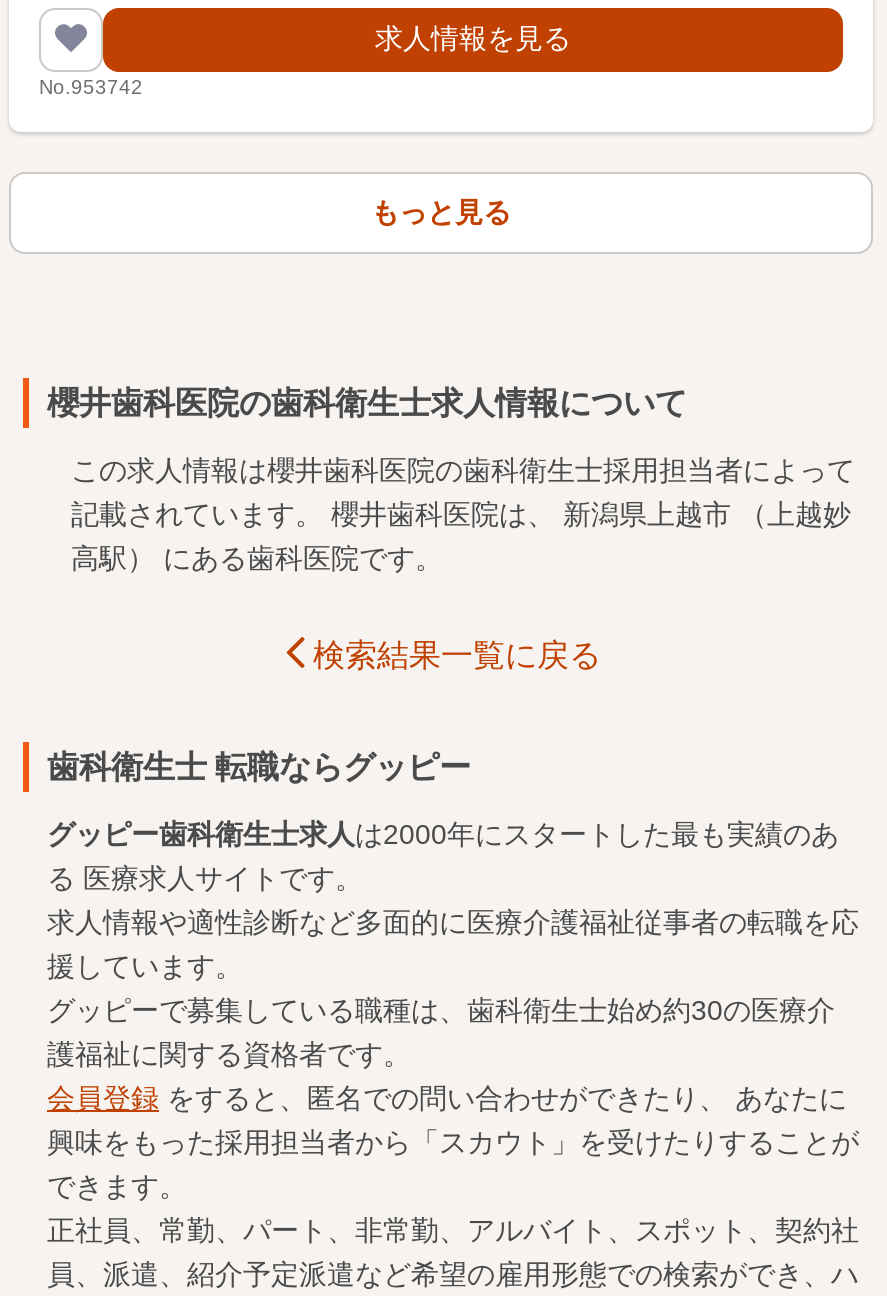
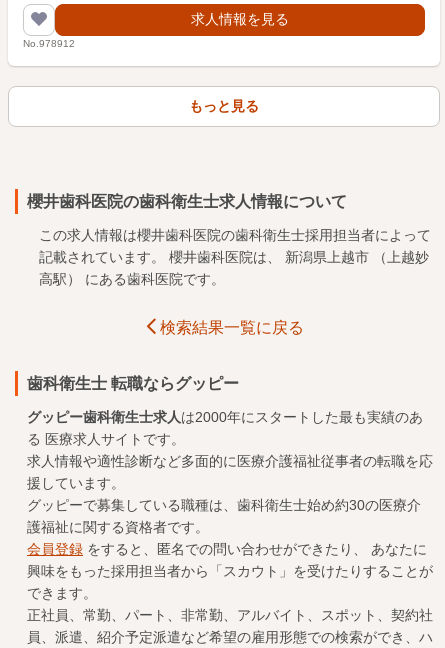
[39,76,143,98] No.953742 -> [23,38,75,49] No.978912

